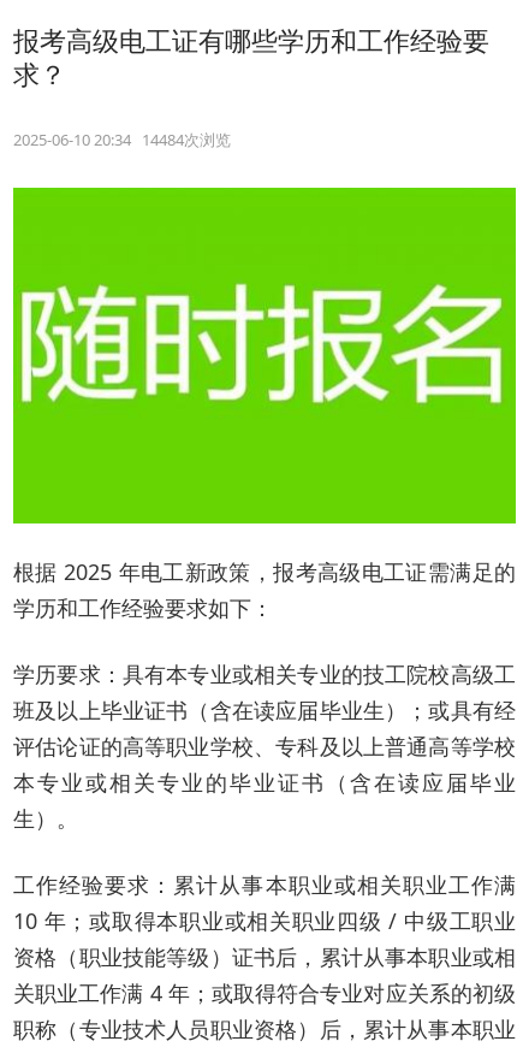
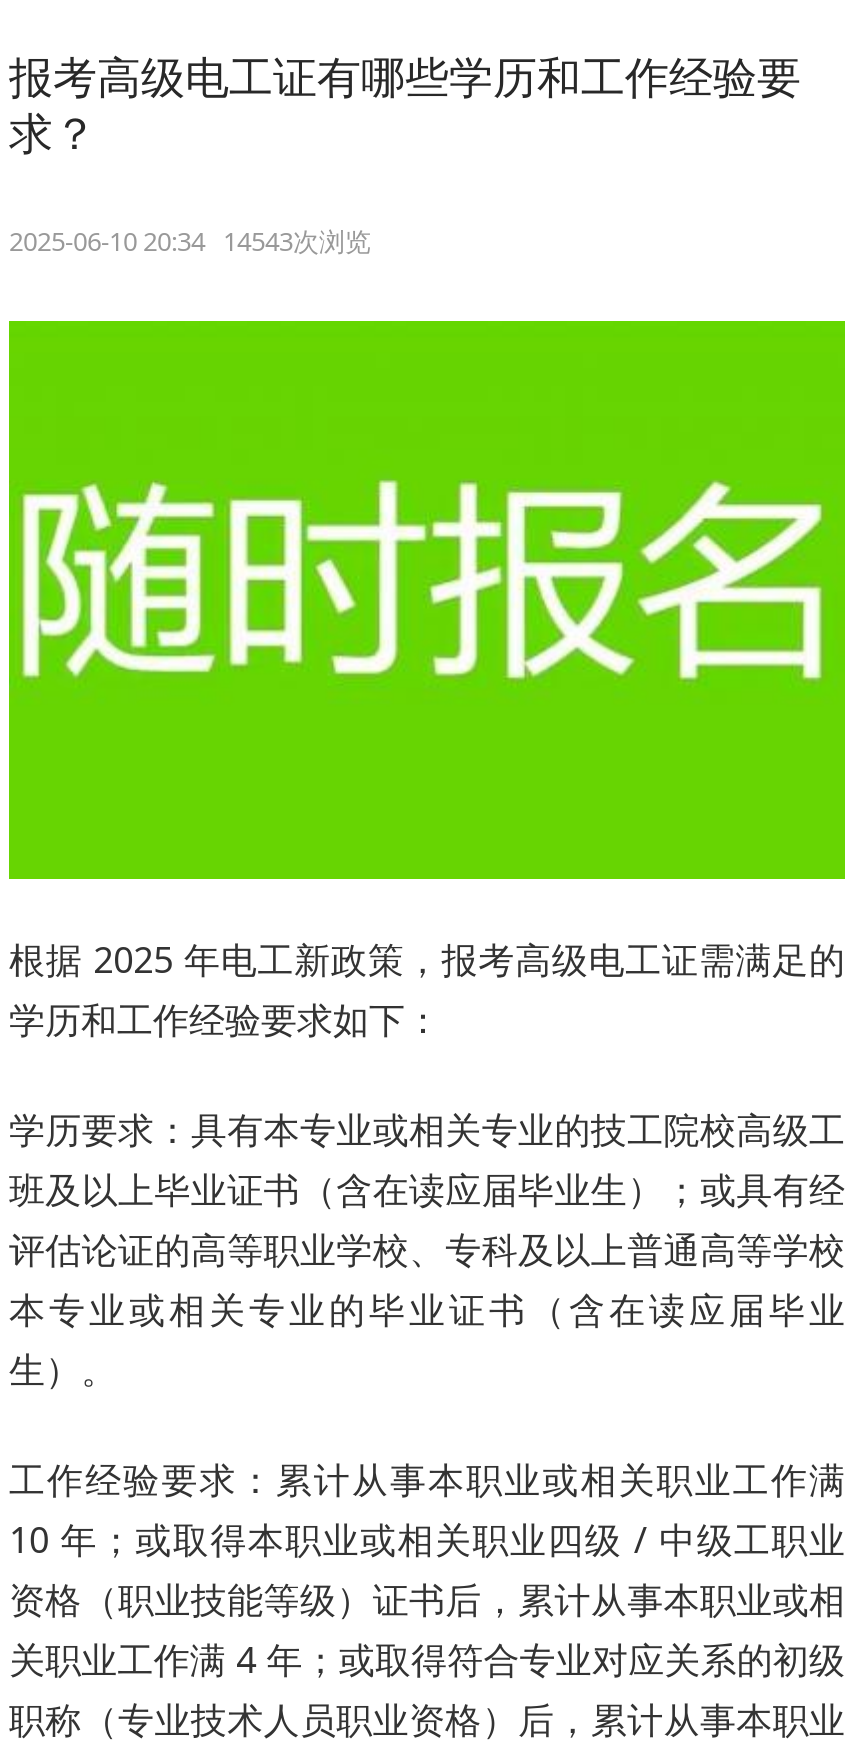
[13,129,231,150] 2025-06-10 20:34 14484次浏览 -> [9,223,371,259] 2025-06-10 20:34 14543次浏览

